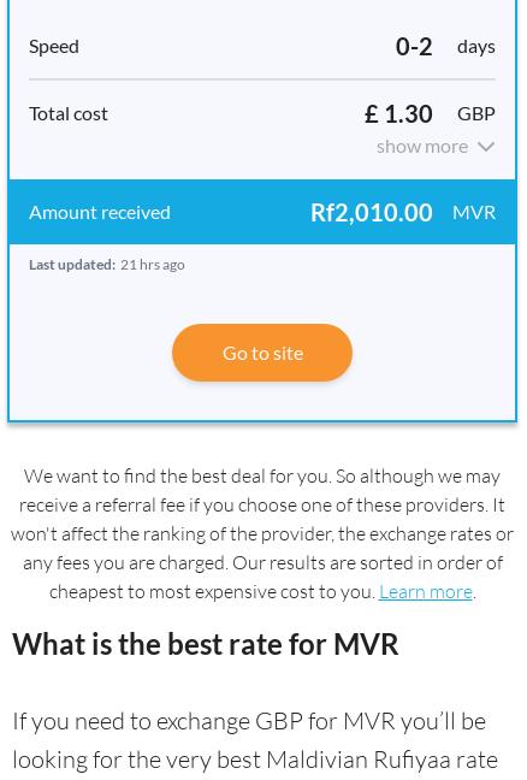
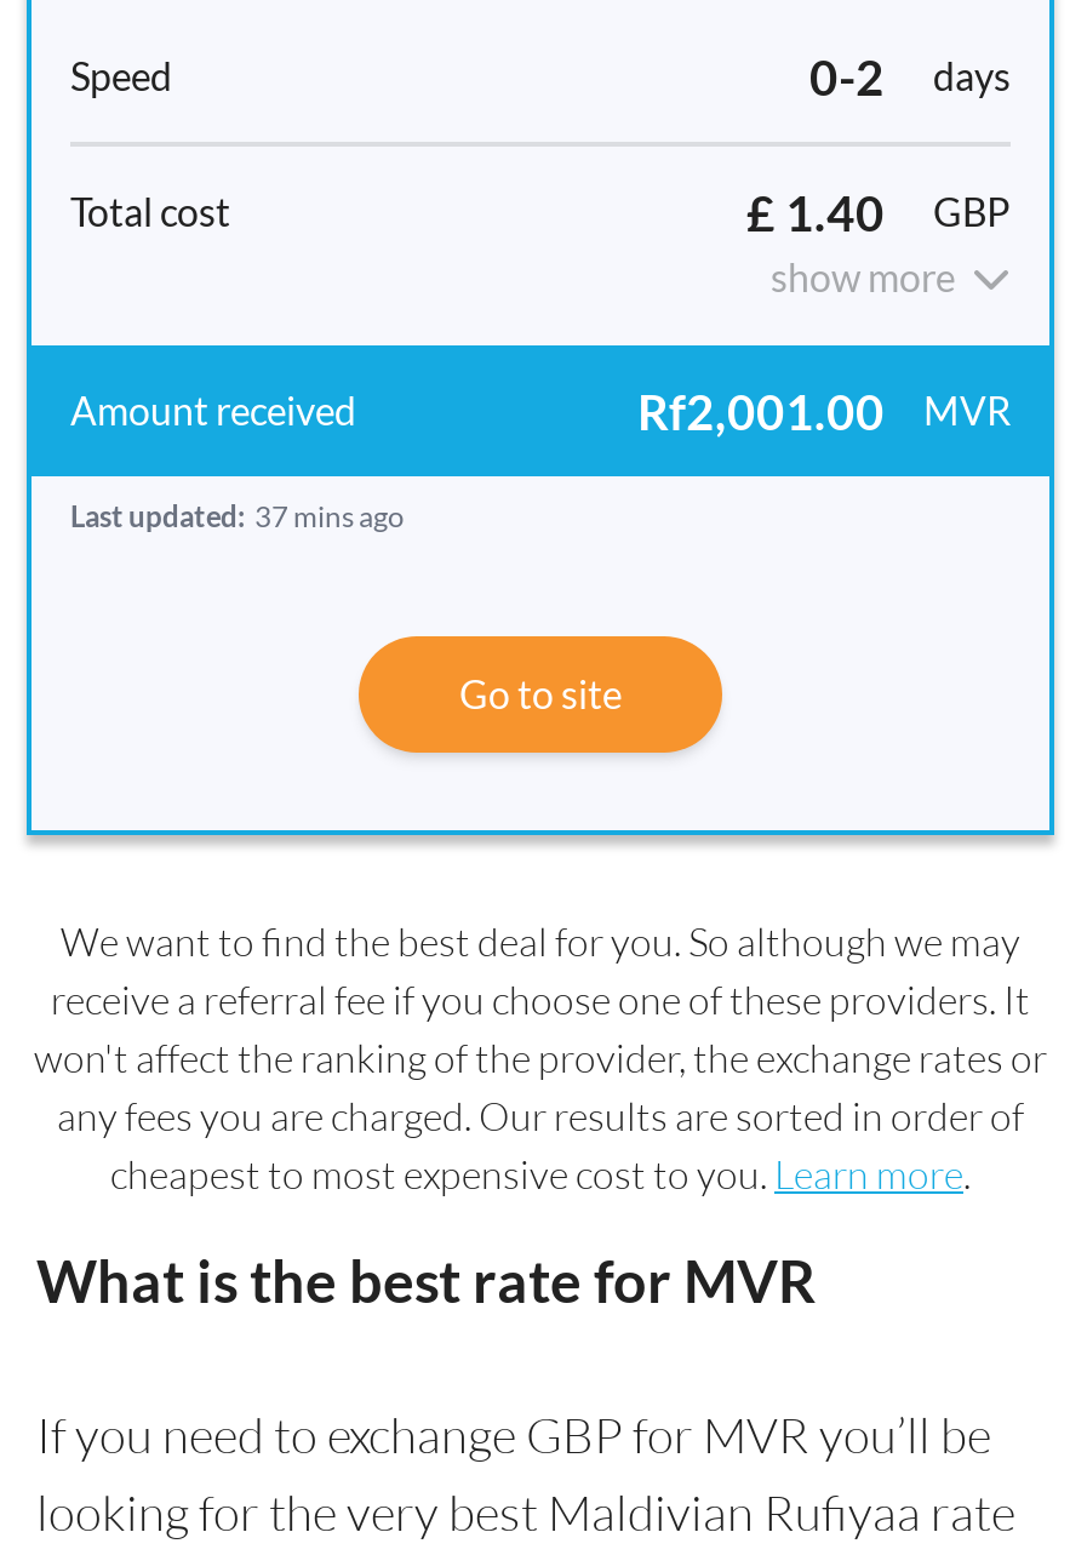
[365,99,496,128] £ 1.30 GBP -> [746,183,1011,242] £ 1.40 GBP
[310,198,496,227] Rf2,010.00 MVR -> [637,382,1011,440] Rf2,001.00 MVR
[29,255,185,273] Last updated: 21 hrs ago -> [70,499,405,535] Last updated: 37 mins ago

